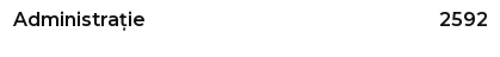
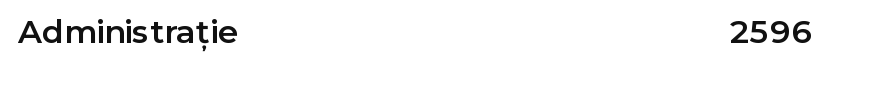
[439,8,488,31] 2592 -> [730,13,814,51] 2596

